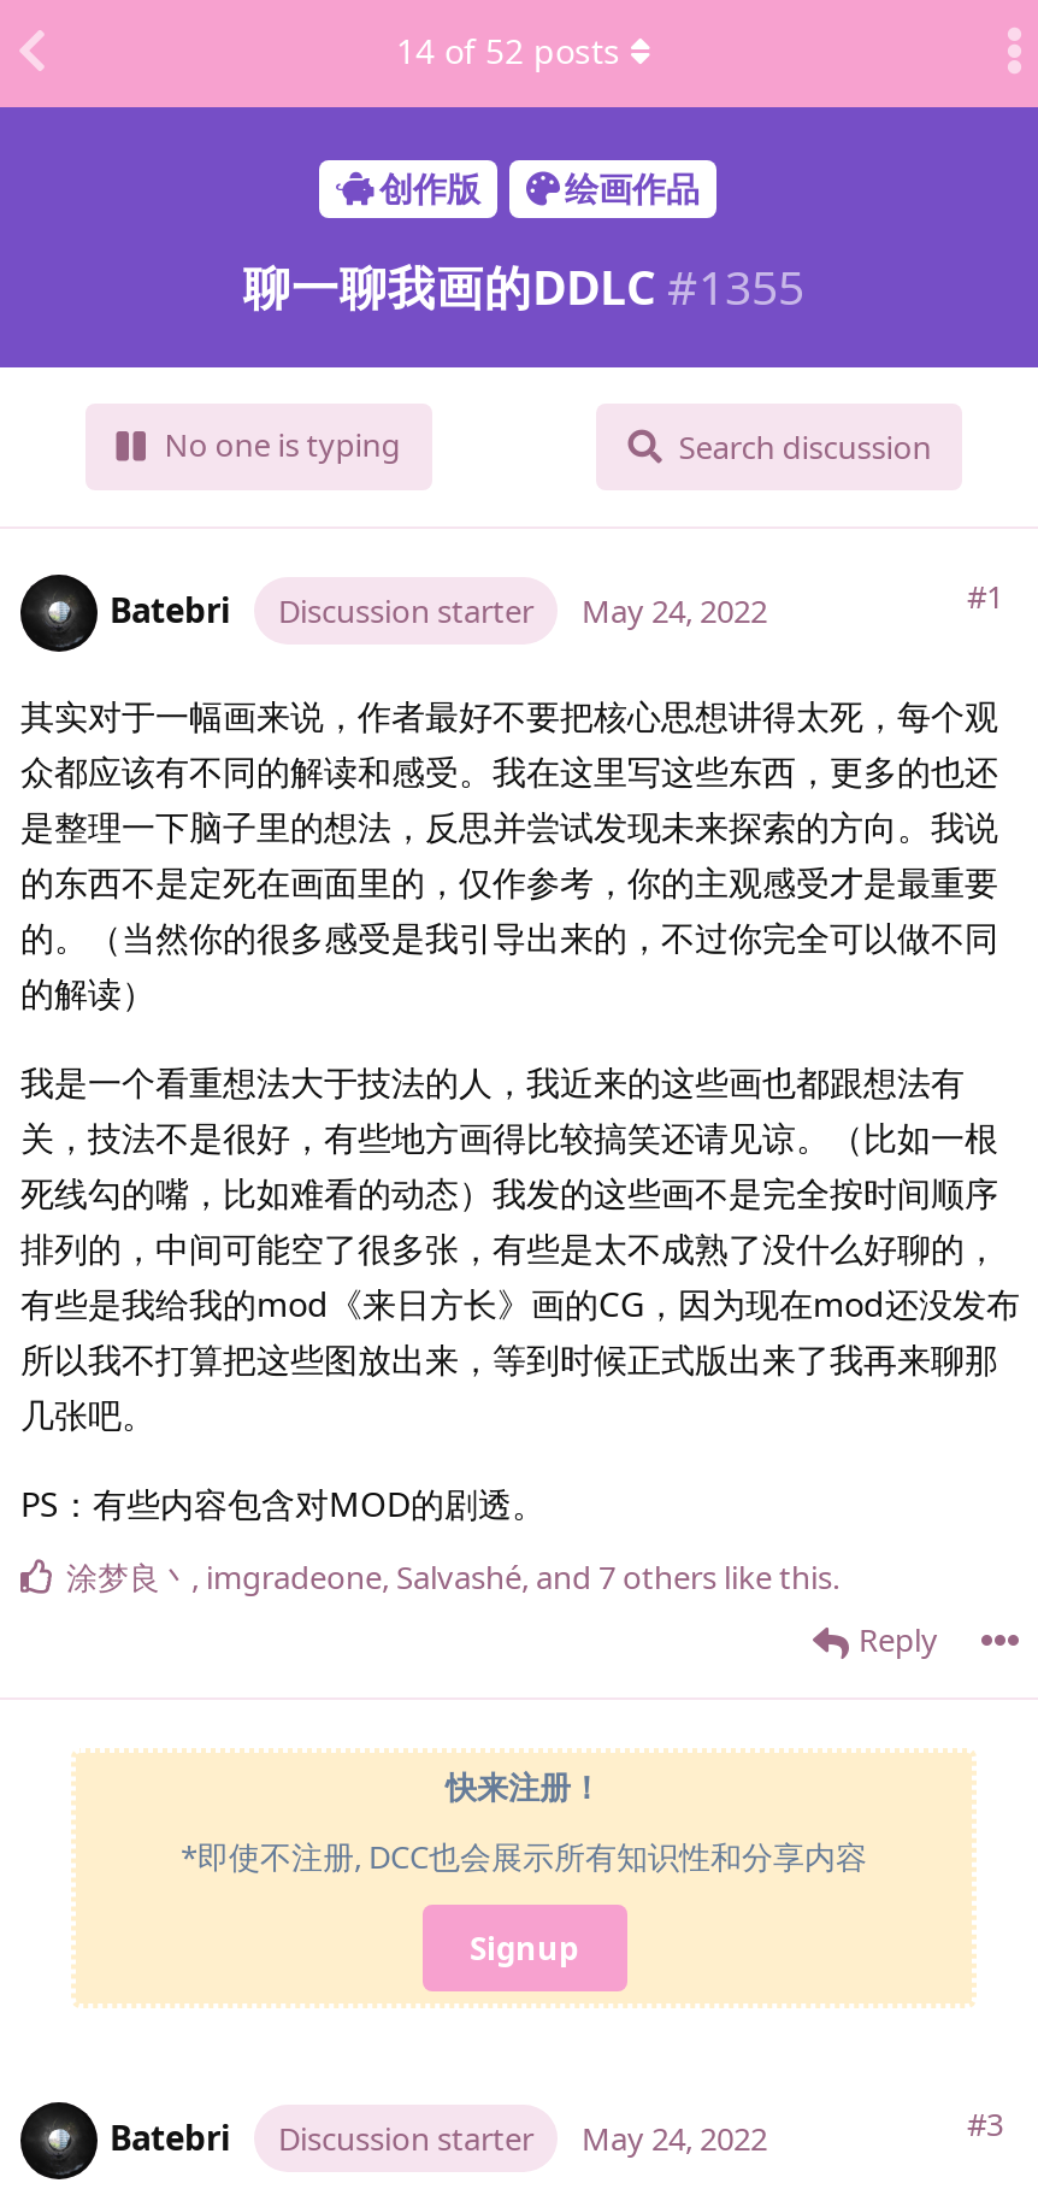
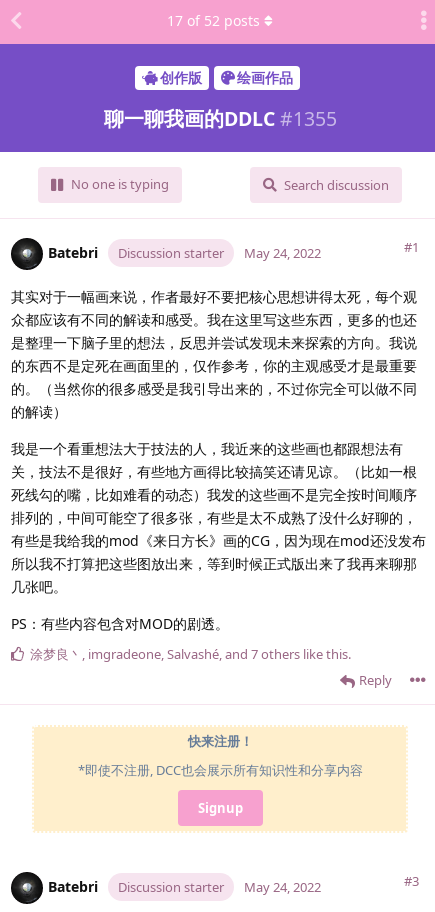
[396,28,620,73] 14 of 52 posts -> [167,11,260,30] 17 of 52 posts

